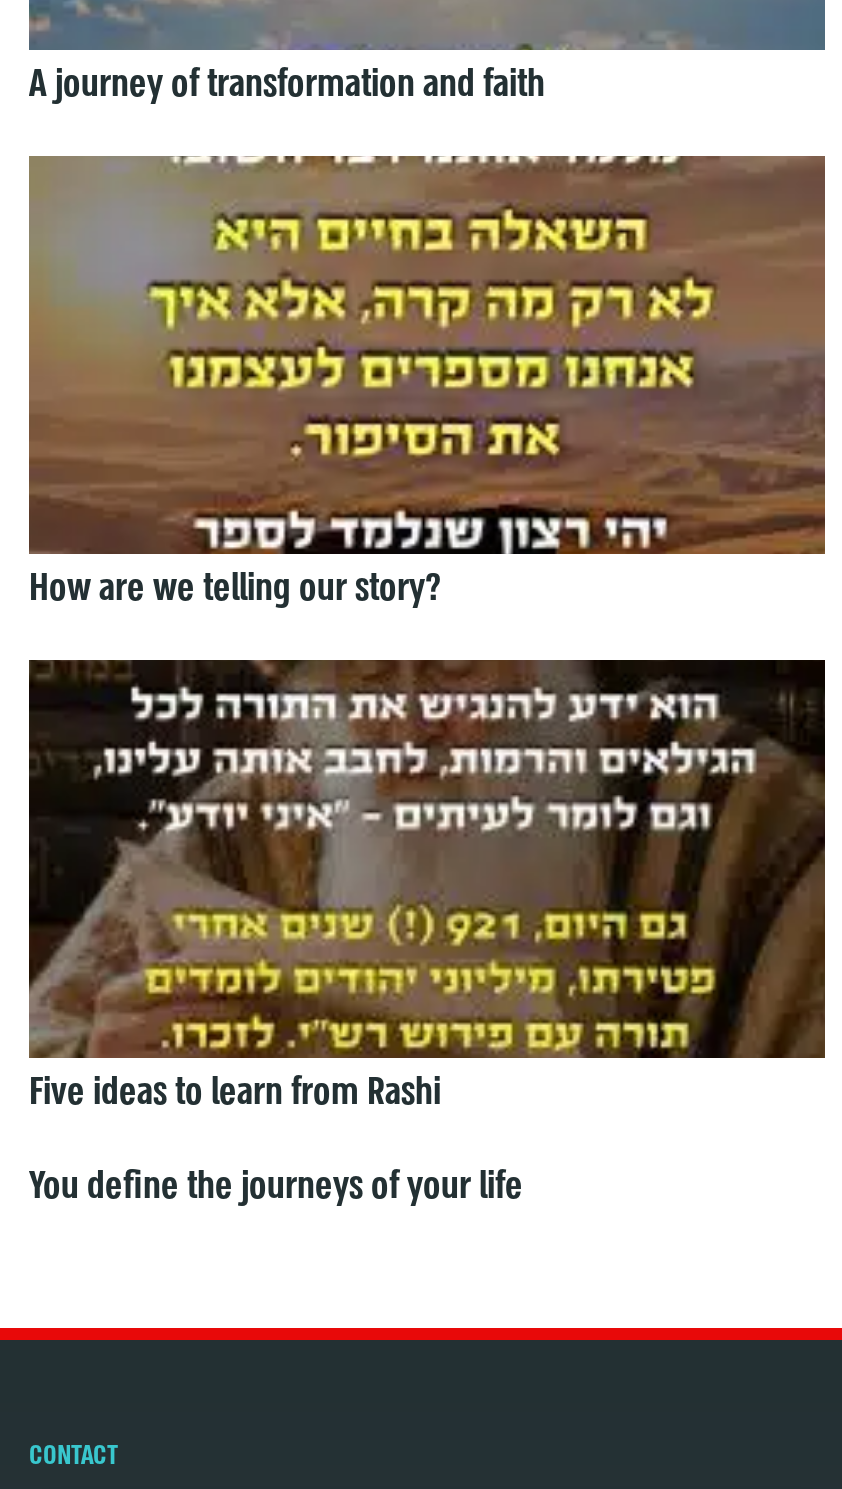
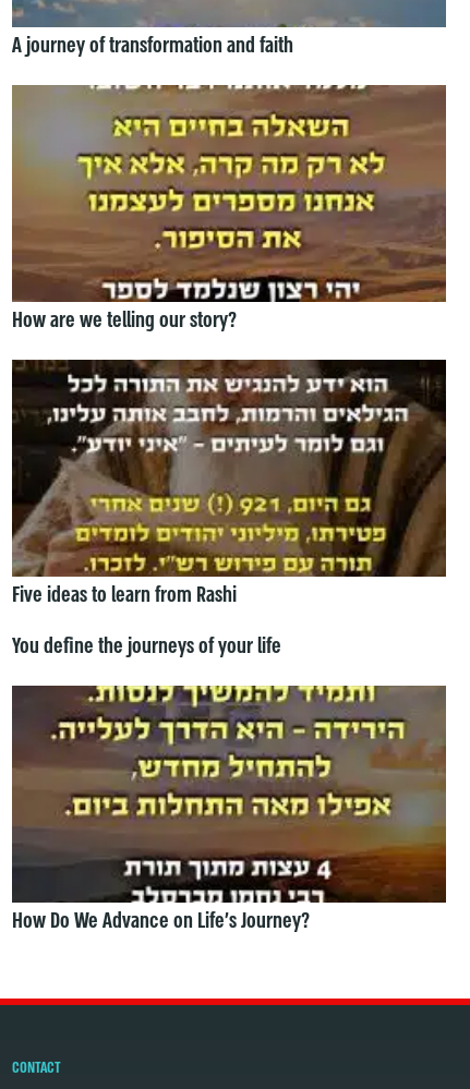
none -> [11,685,447,935] [image] | How Do We Advance on Life's Journey?

